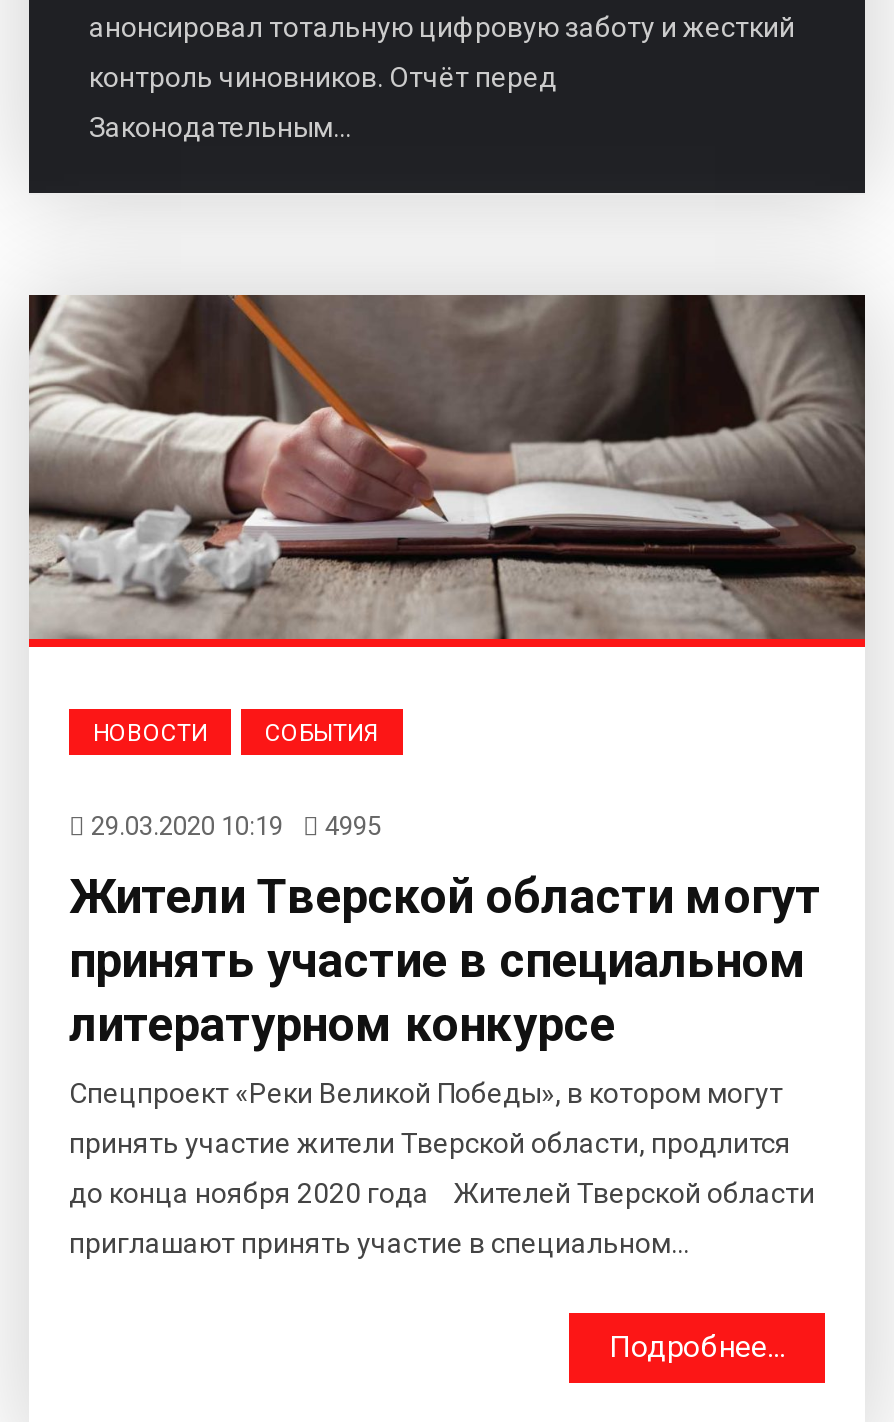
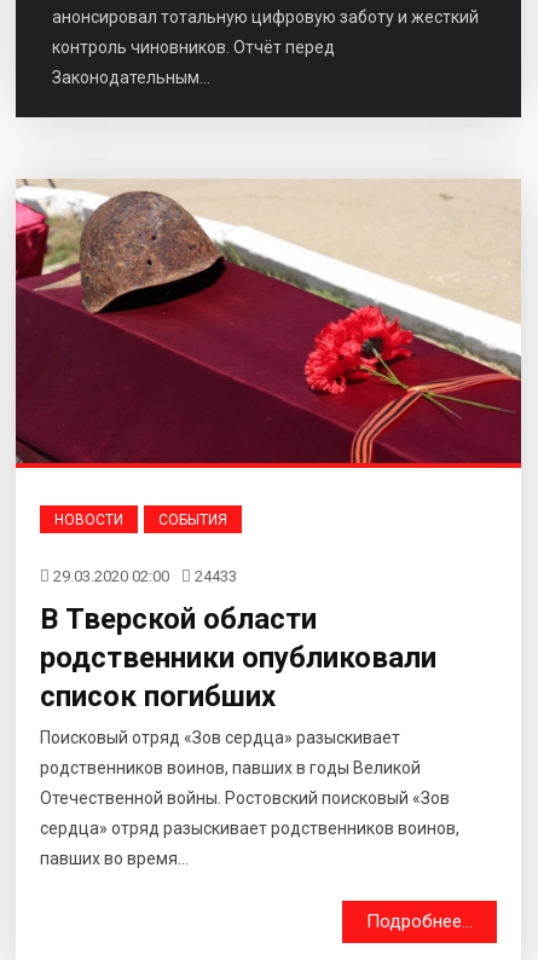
[29,293,867,641] [image] -> [15,179,521,464] [image]
[69,812,821,1260] 29.03.2020 10:19 | 4995 | Жители Тверской области могут | принять участие в специальном | литературном конкурсе | Cпецпроект «Реки Великой Победы», в котором могут | принять участие жители Тверской области, продлится | до конца ноября 2020 года Жителей Тверской области | приглашают принять участие в специальном... -> [40,567,459,868] 29.03.2020 02:00 | 24433 | В Тверской области | родственники опубликовали | список погибших | Поисковый отряд «Зов сердца» разыскивает | родственников воинов, павших в годы Великой | Отечественной войны. Ростовский поисковый «Зов | сердца» отряд разыскивает родственников воинов, | павших во время...

